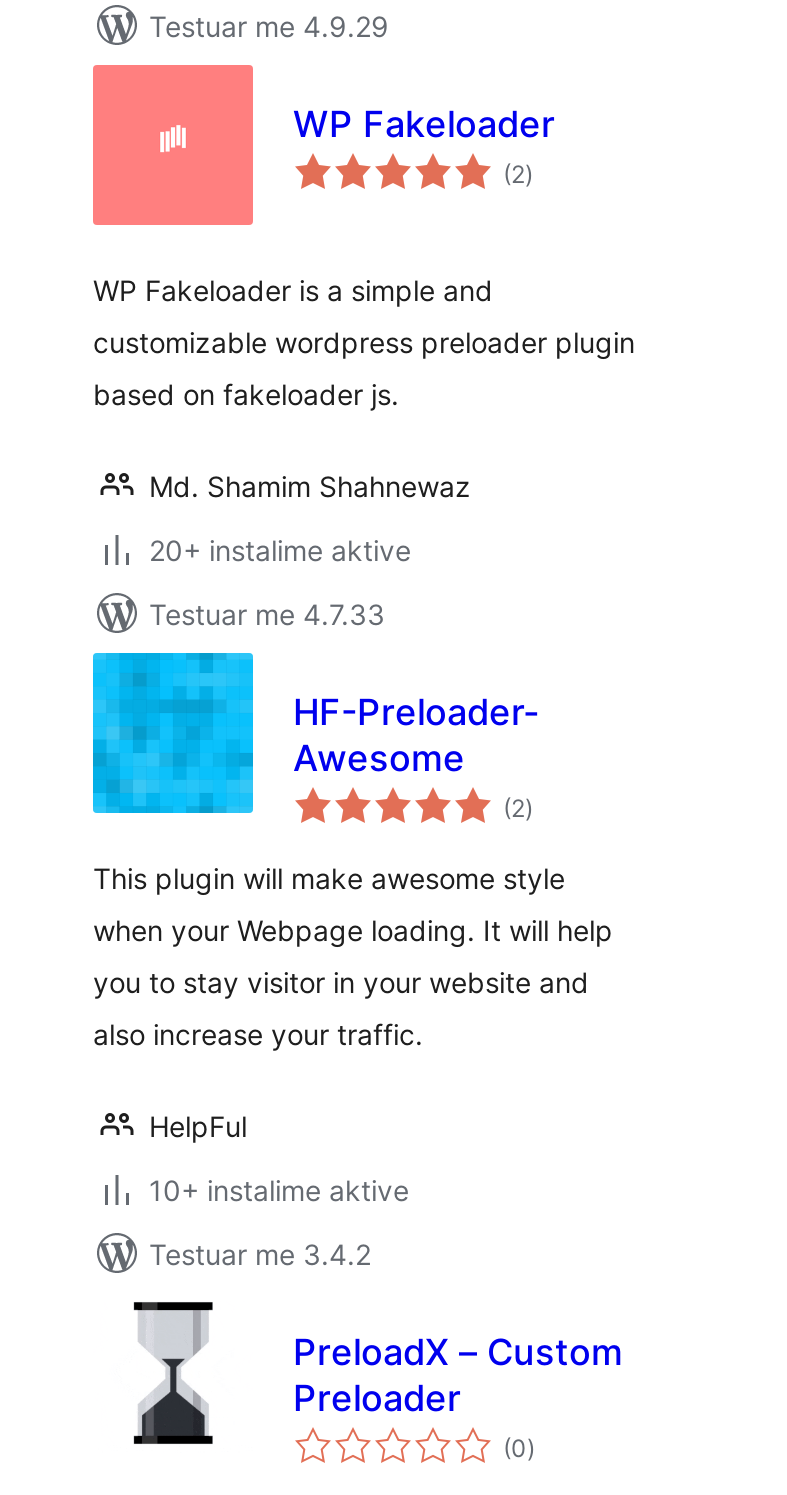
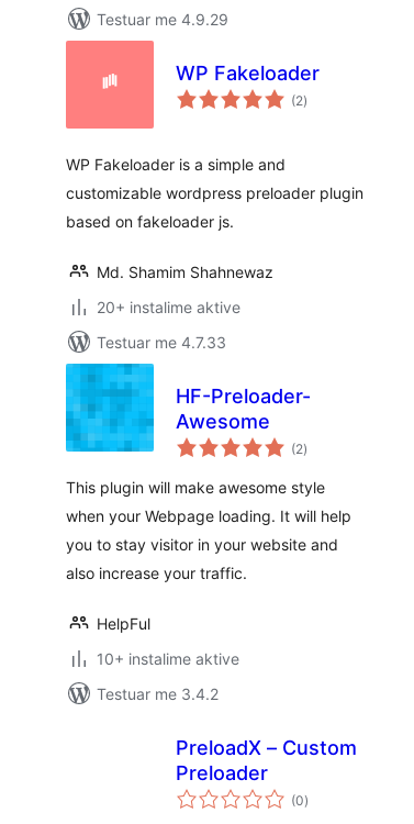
[131,1299,215,1447] [image] -> none

